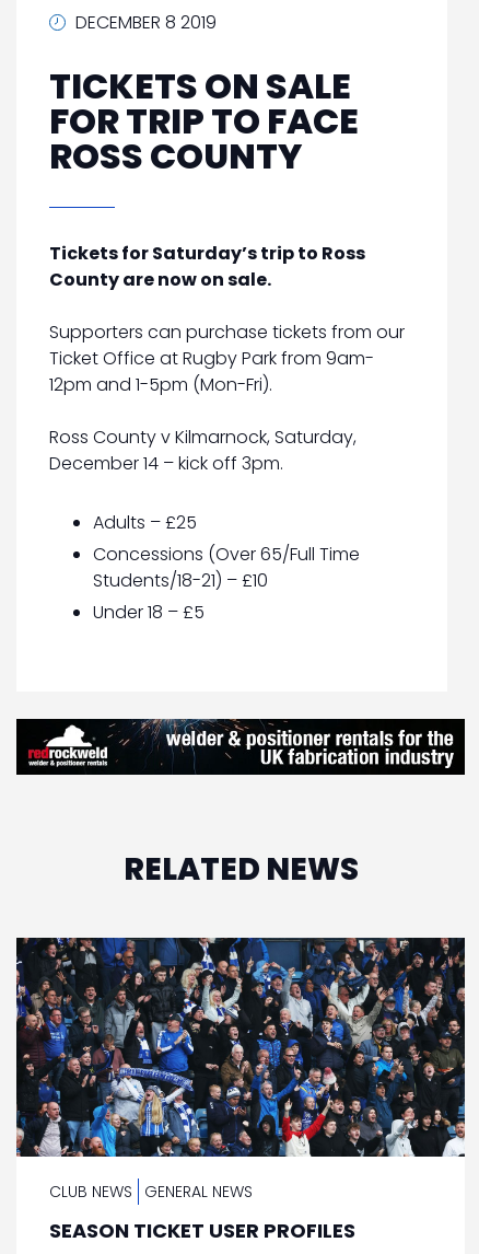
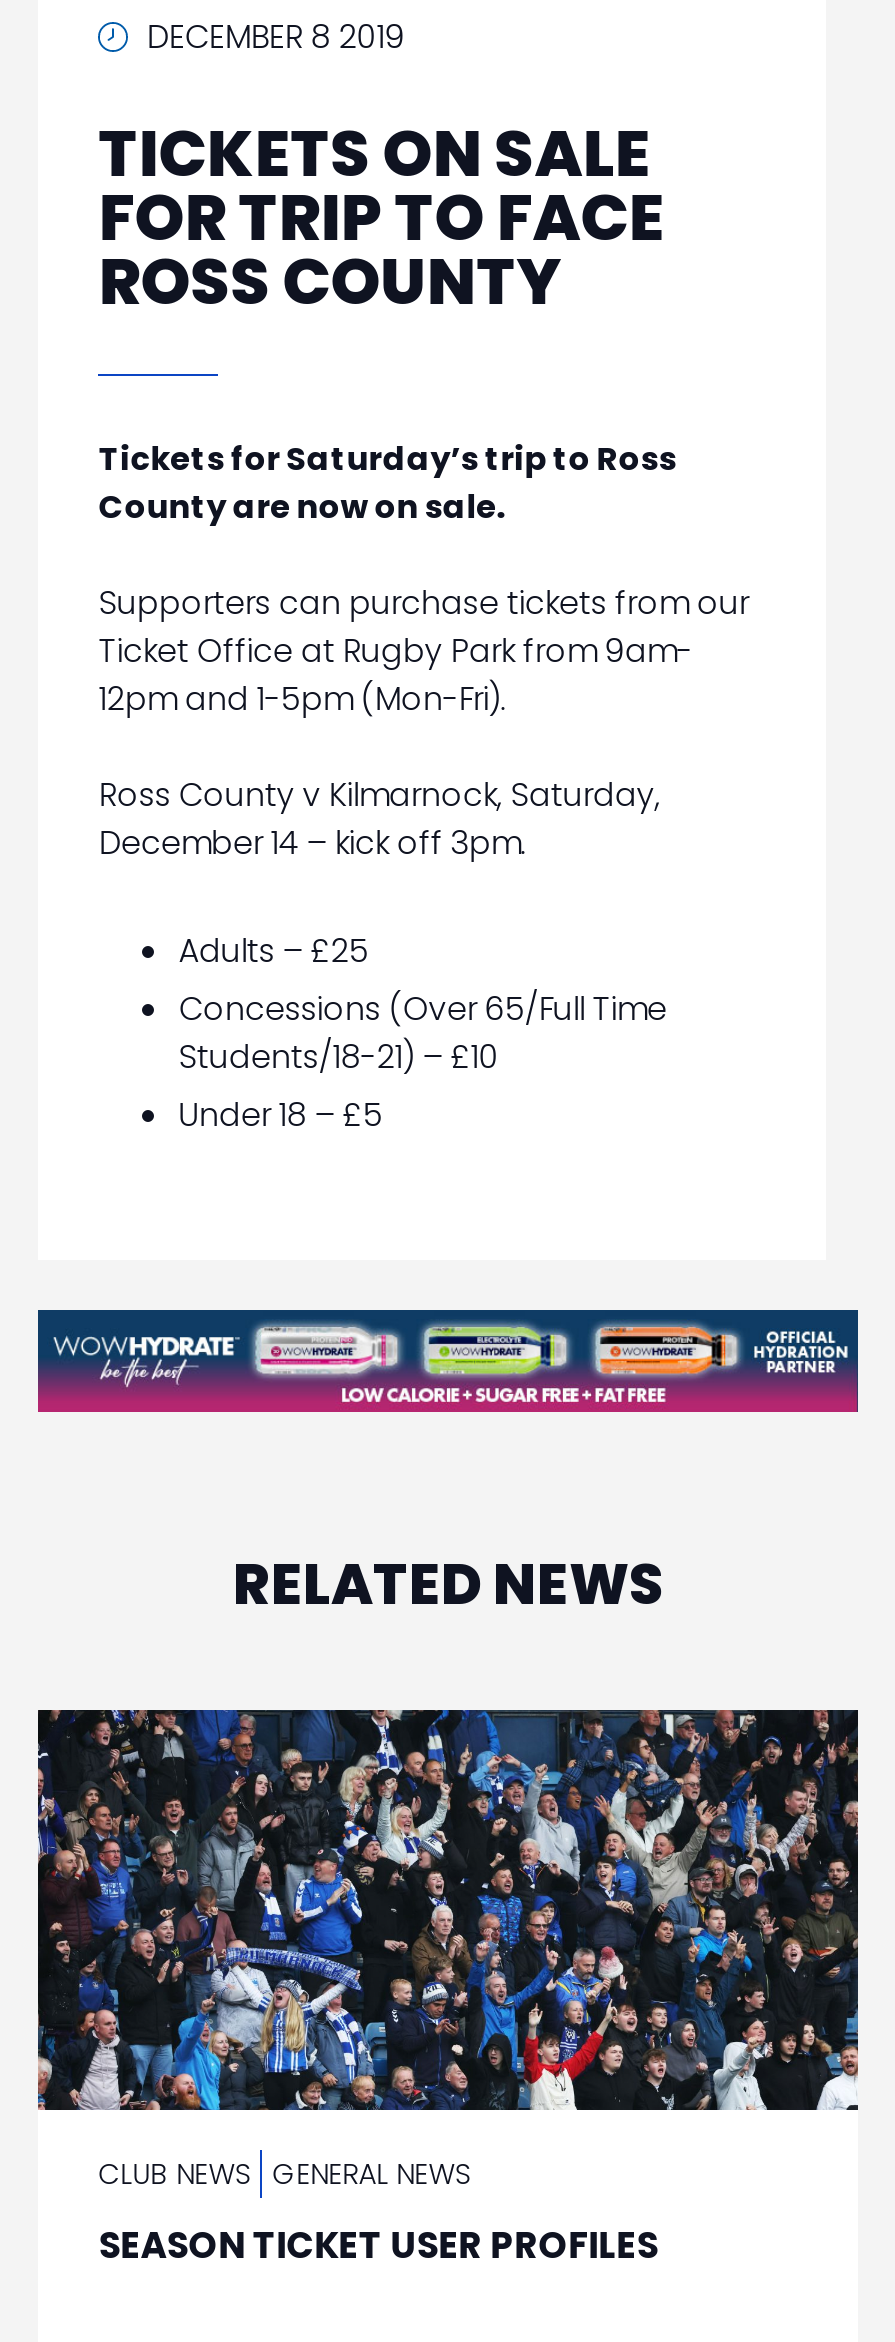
[15,718,466,776] [image] -> [36,1308,860,1414] [image]

